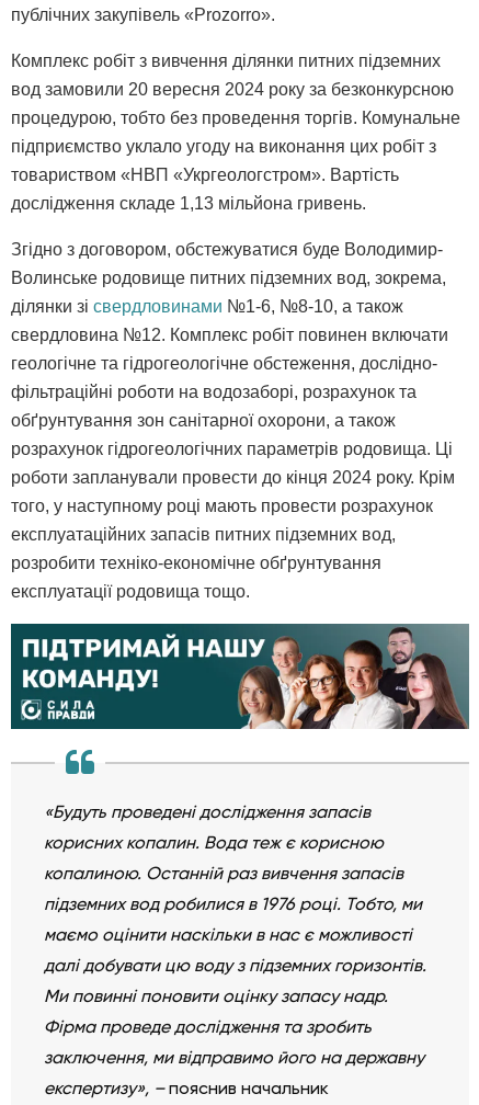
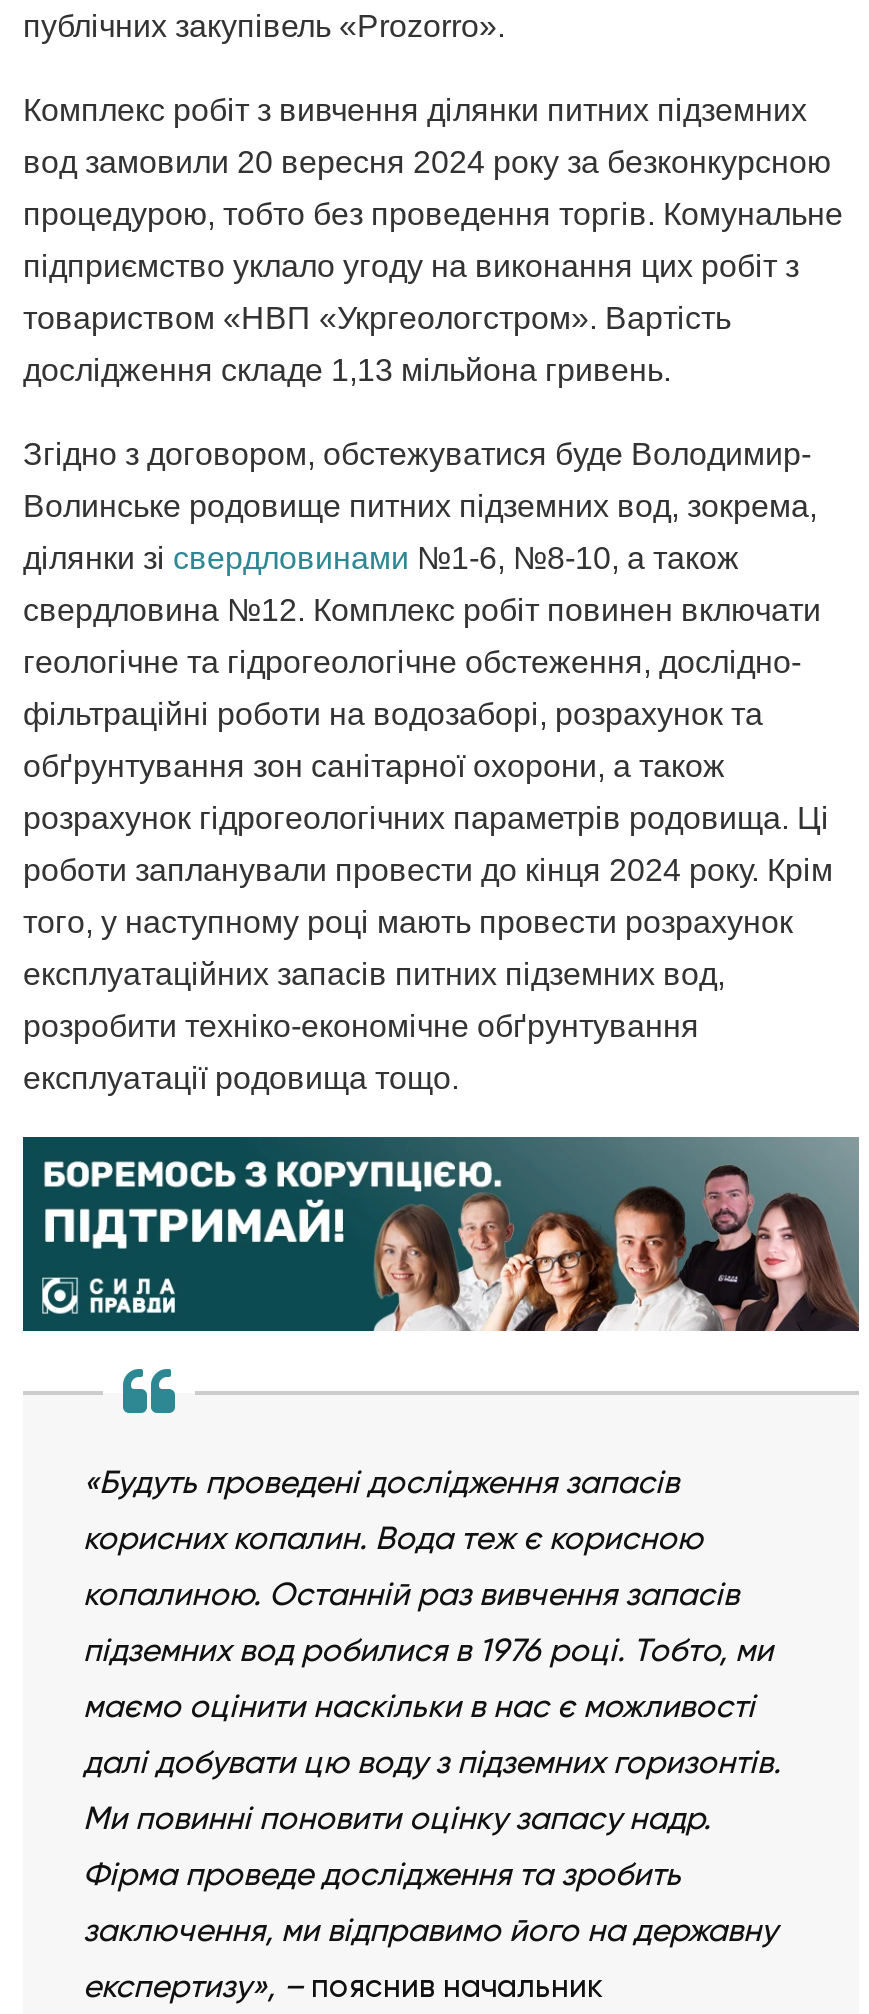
[22,626,469,730] [image] -> [43,1145,859,1333] [image]

